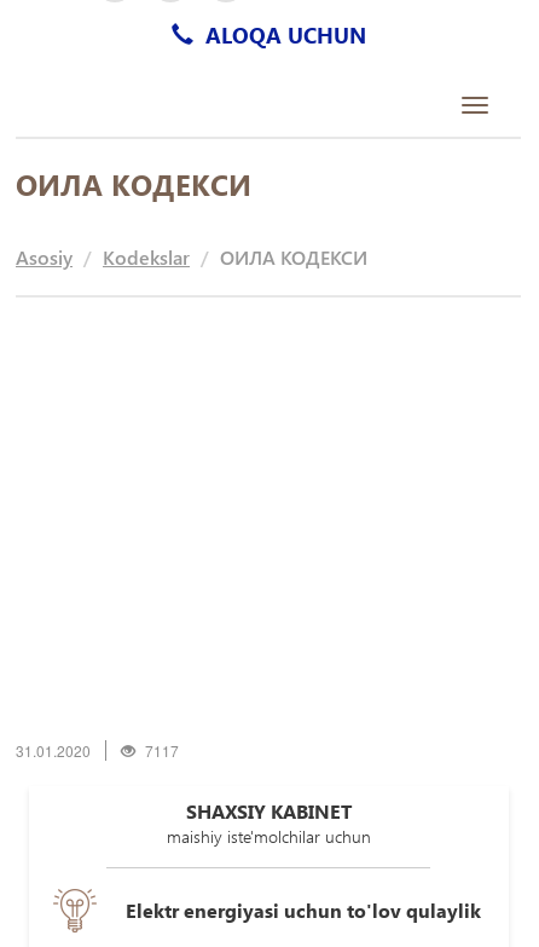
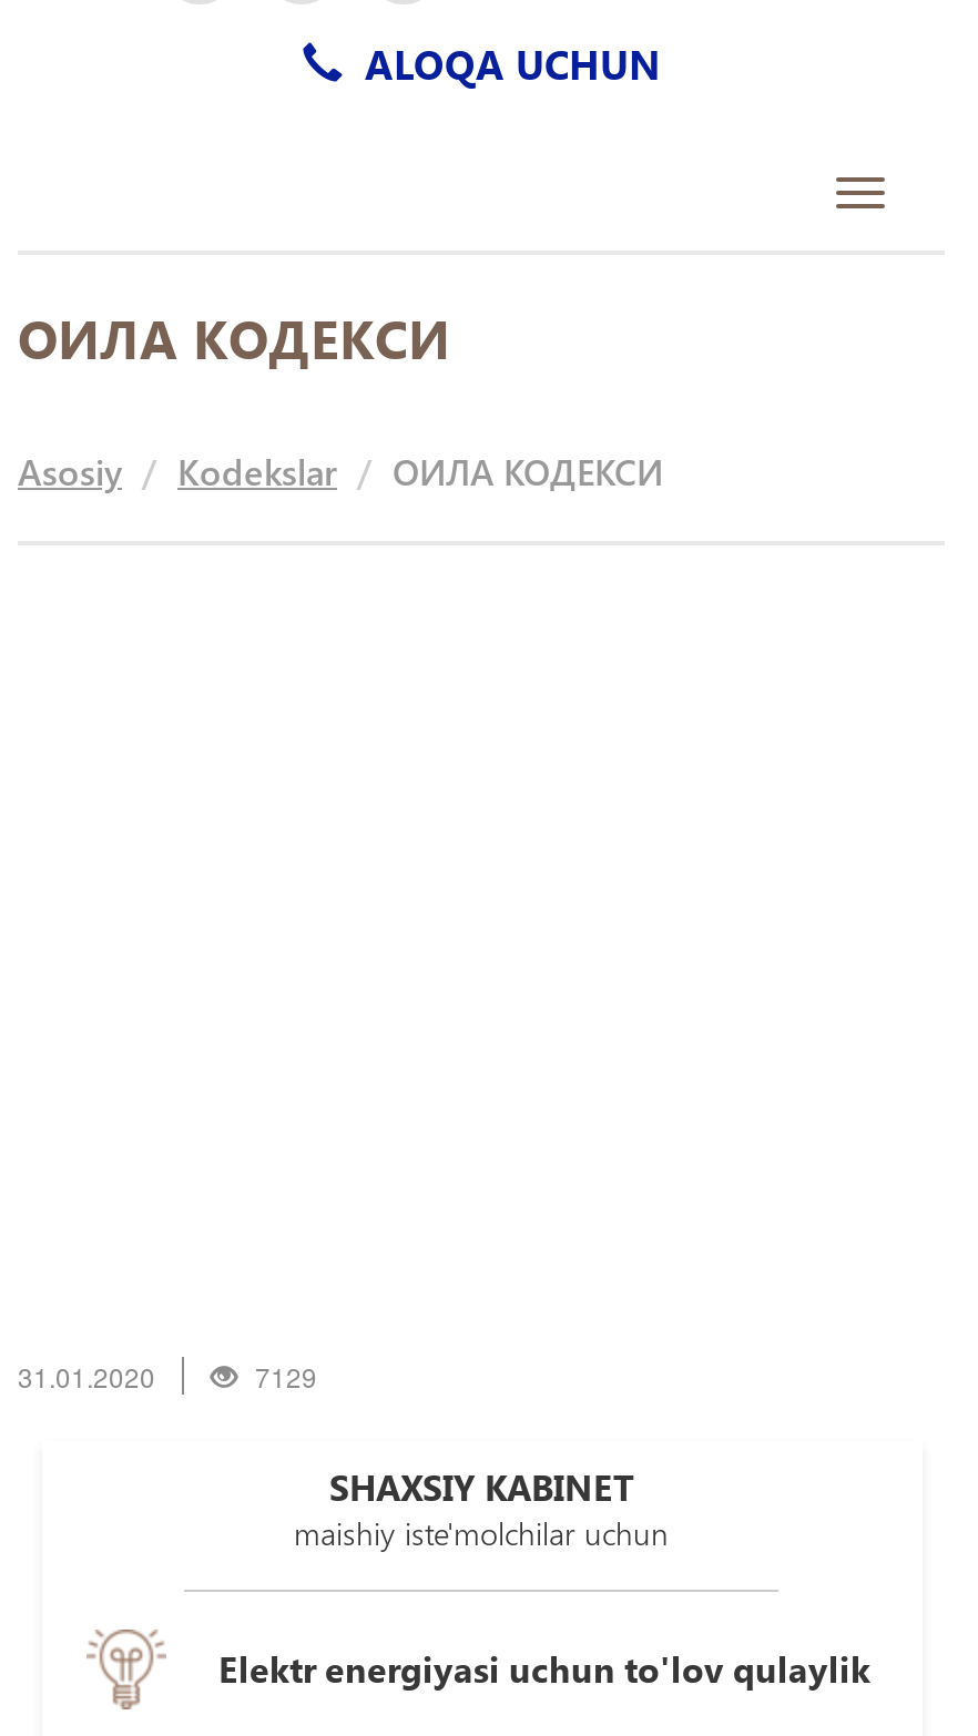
[141,740,179,760] 7117 -> [248,1356,317,1393] 7129

